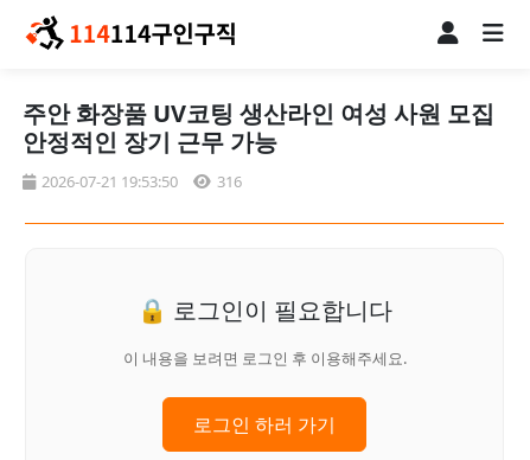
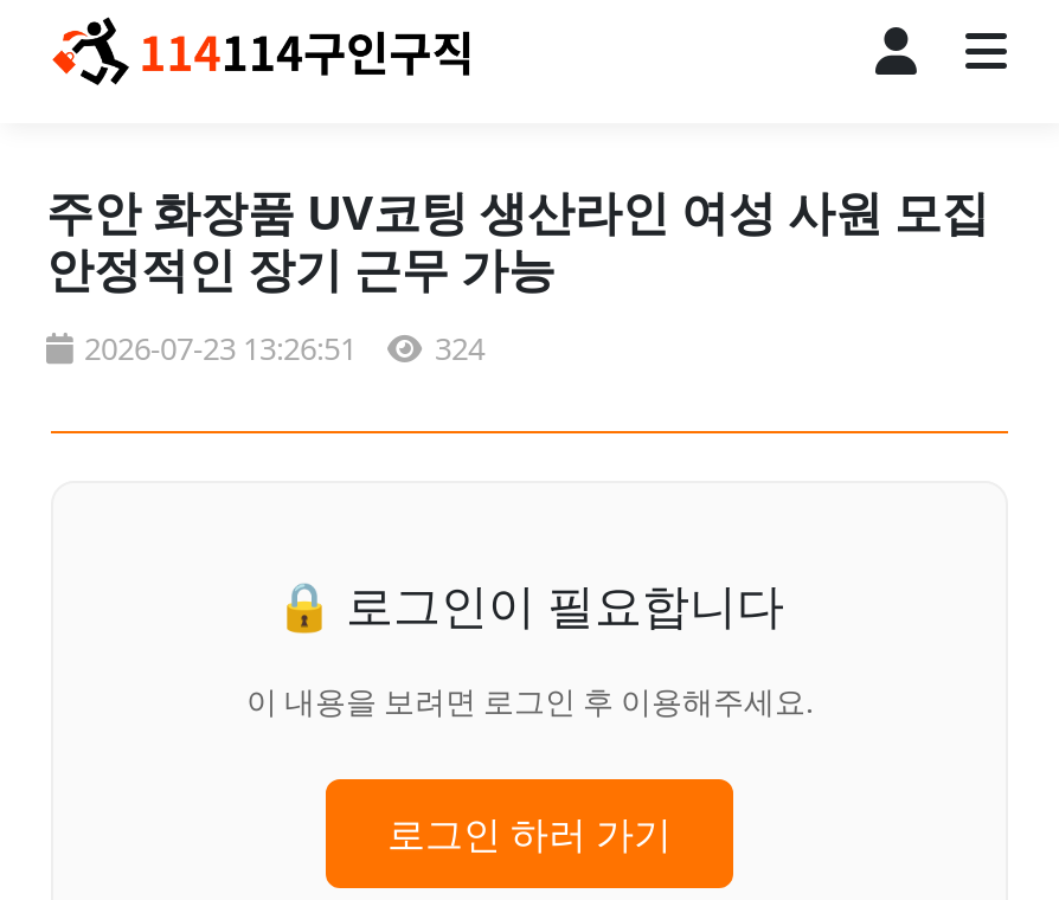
[38,170,181,191] 2026-07-21 19:53:50 -> [77,326,364,368] 2026-07-23 13:26:51
[213,170,242,191] 316 -> [428,326,484,368] 324

